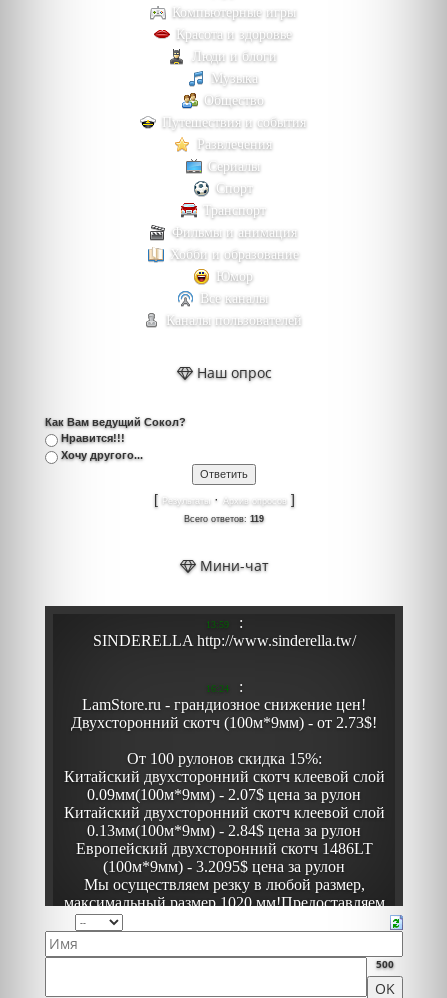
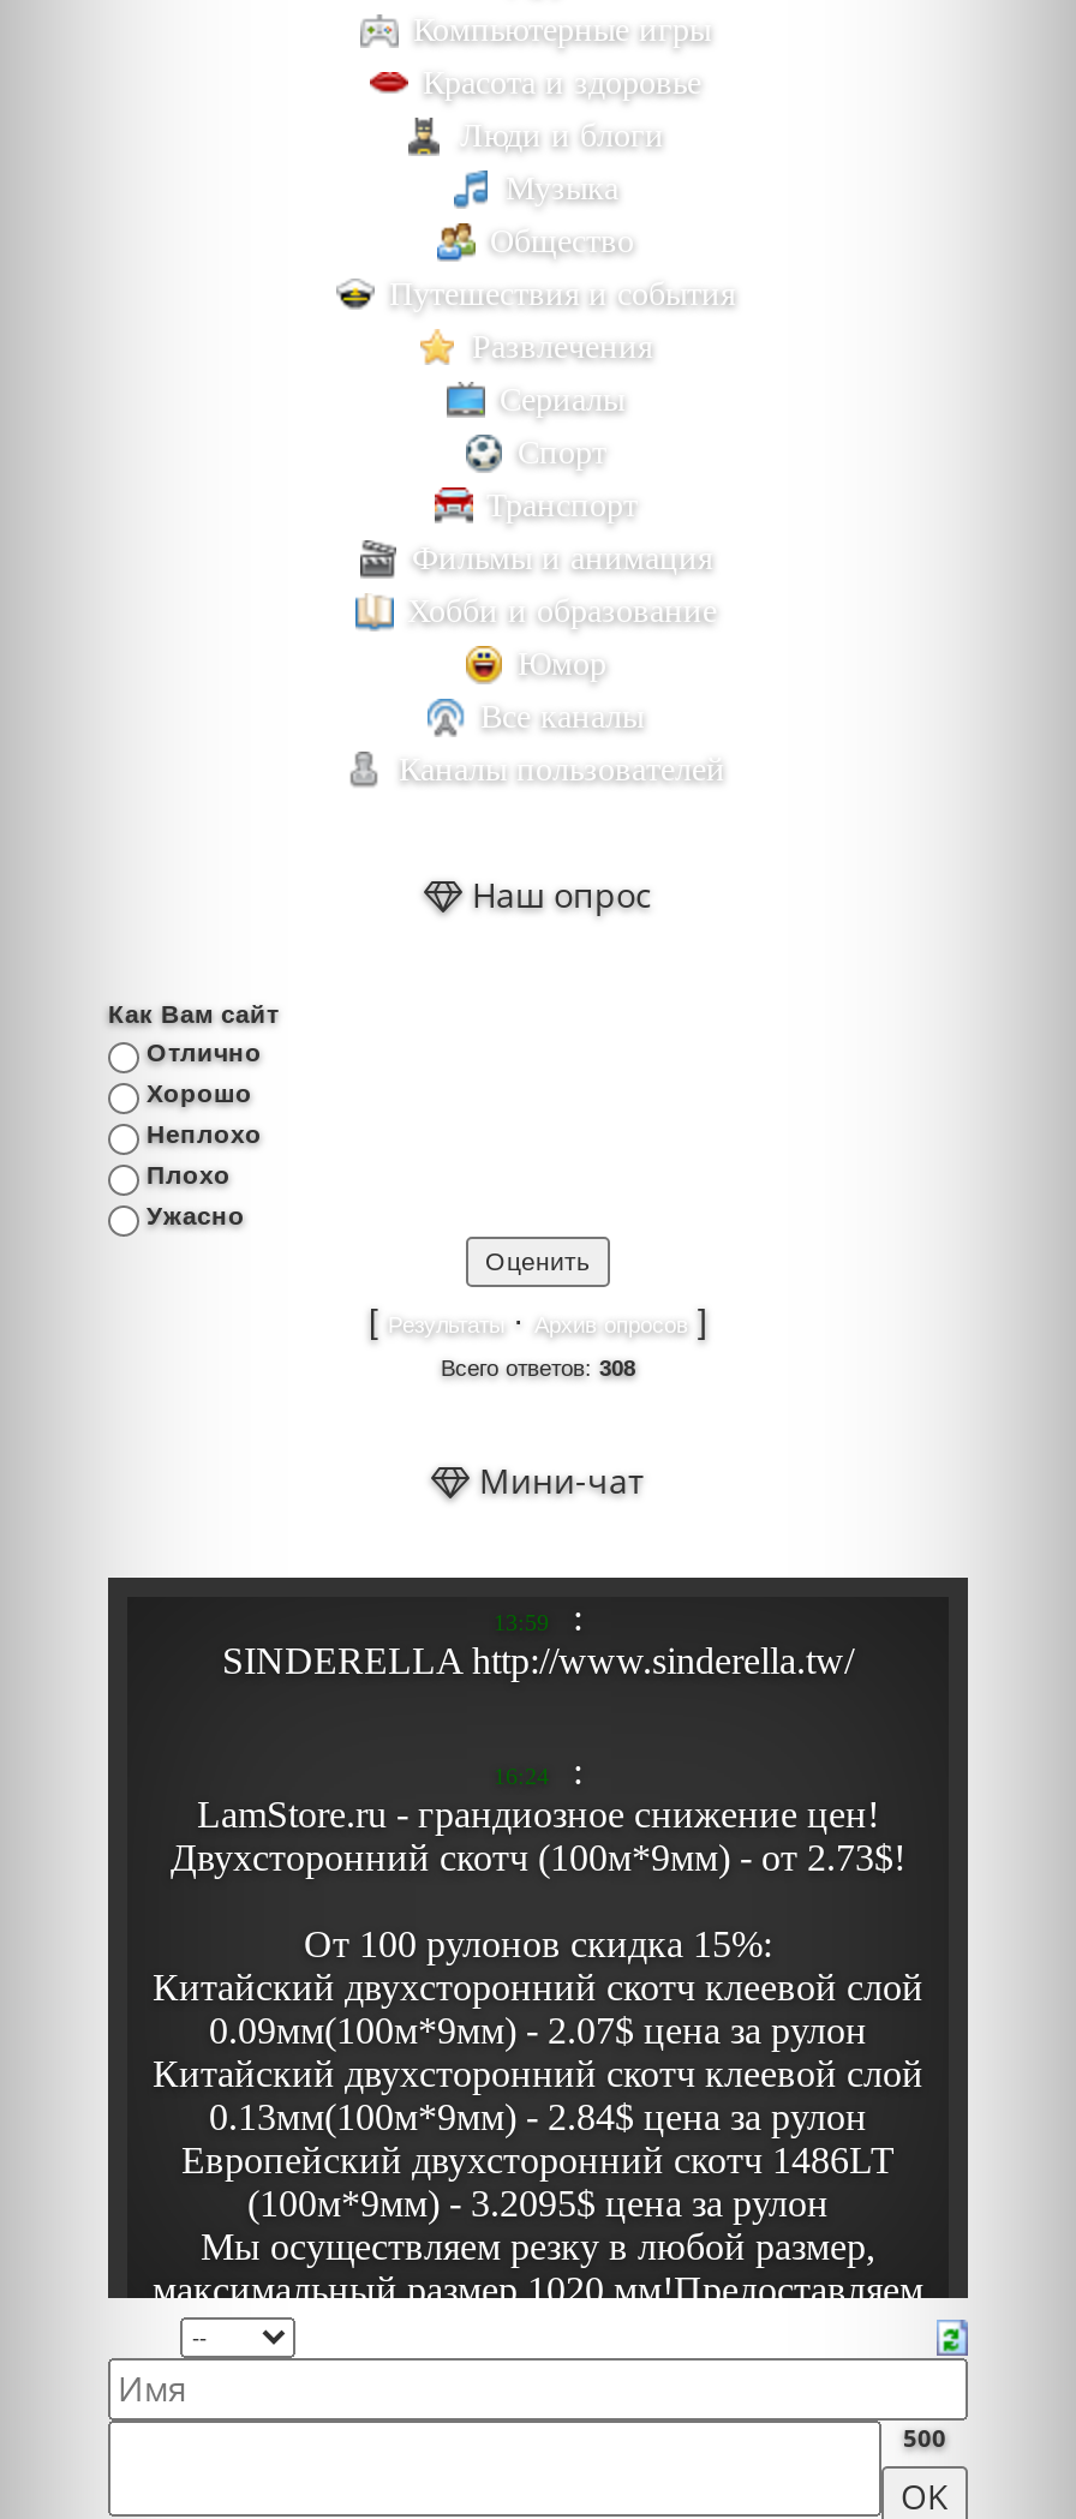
[45,416,186,461] Как Вам ведущий Сокол? | Нравится!!! | Хочу другого... -> [108,999,279,1229] Как Вам сайт | Отлично | Хорошо | Неплохо | Плохо | Ужасно
[184,514,264,524] Всего ответов: 119 -> [441,1357,635,1381] Всего ответов: 308

